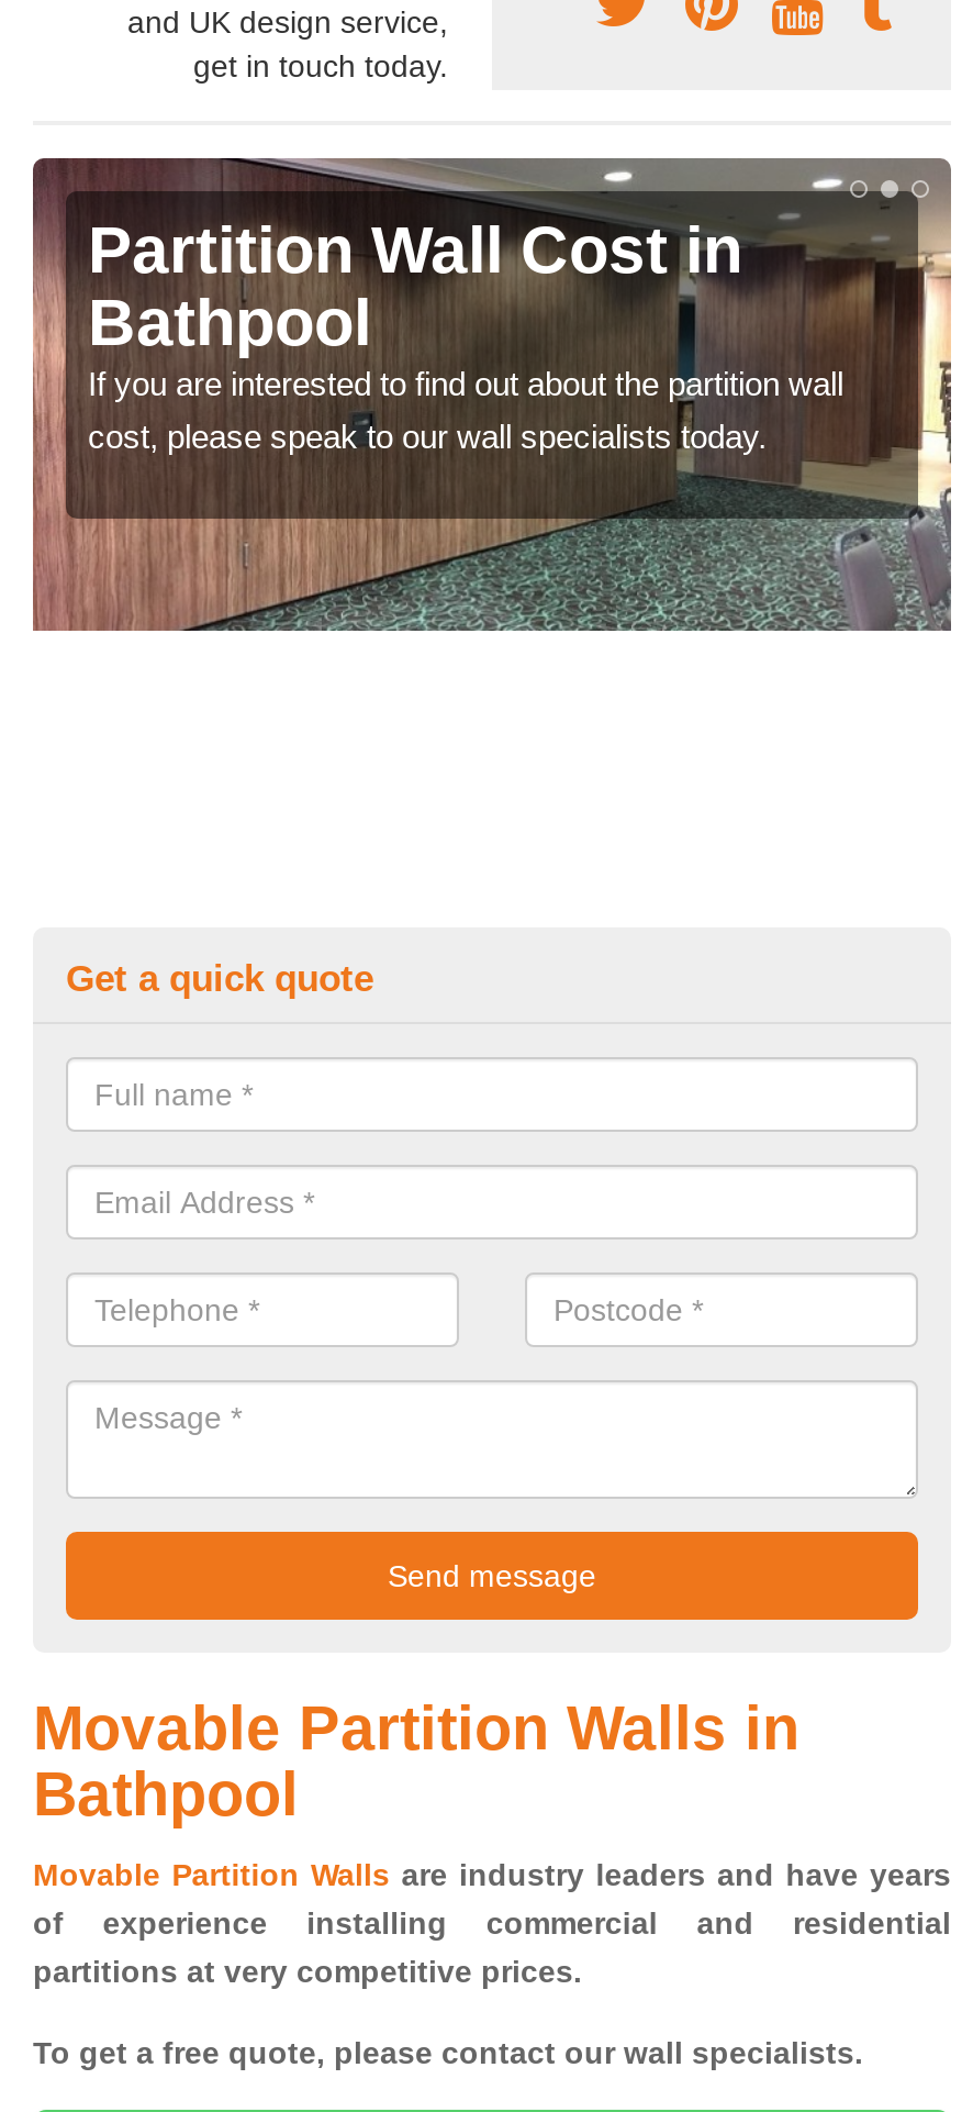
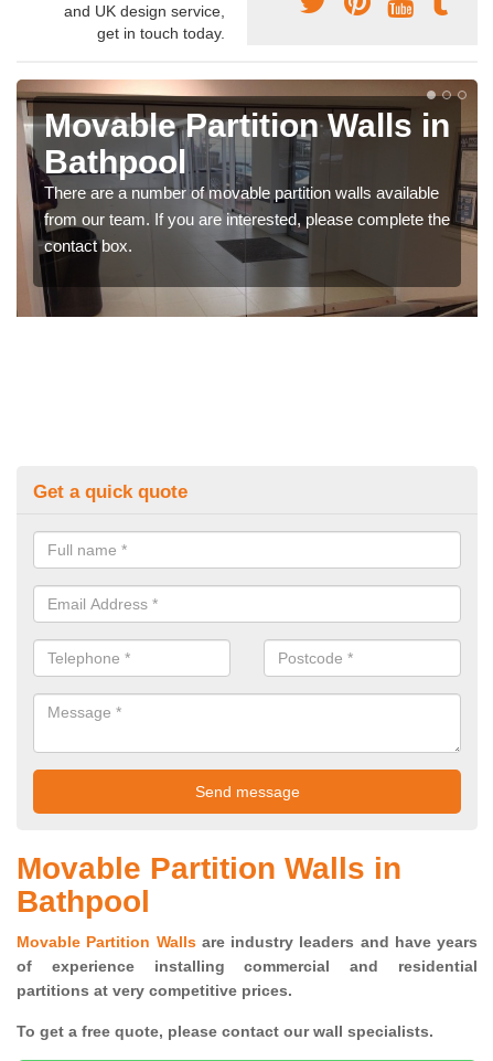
[33,156,953,633] [image] | Partition Wall Cost in -> [17,78,479,318] [image] | Movable Partition Walls in
[88,365,843,455] If you are interested to find out about the partition wall | cost, please speak to our wall specialists today. -> [44,183,450,255] There are a number of movable partition walls available | from our team. If you are interested, please complete the | contact box.

